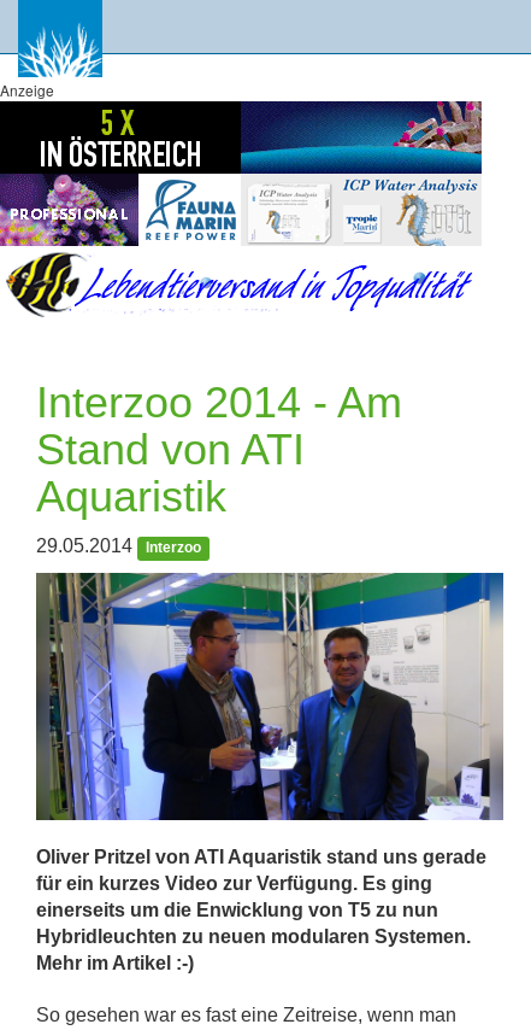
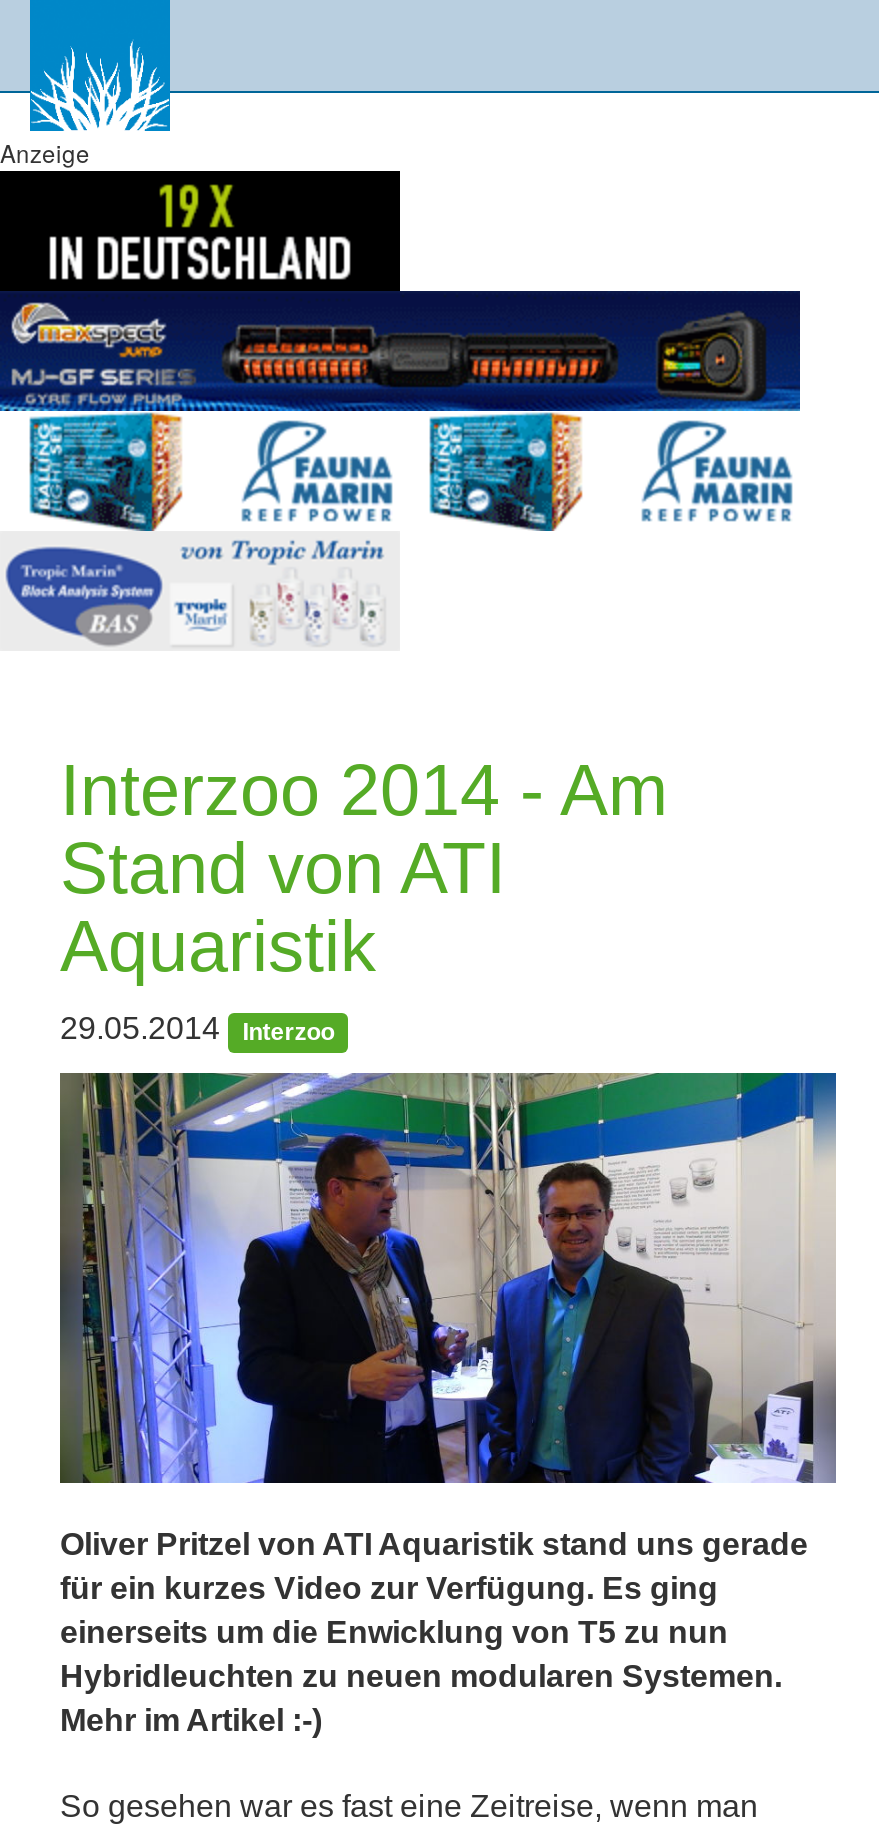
[4,100,483,317] [image] -> [6,171,802,649] [image]

